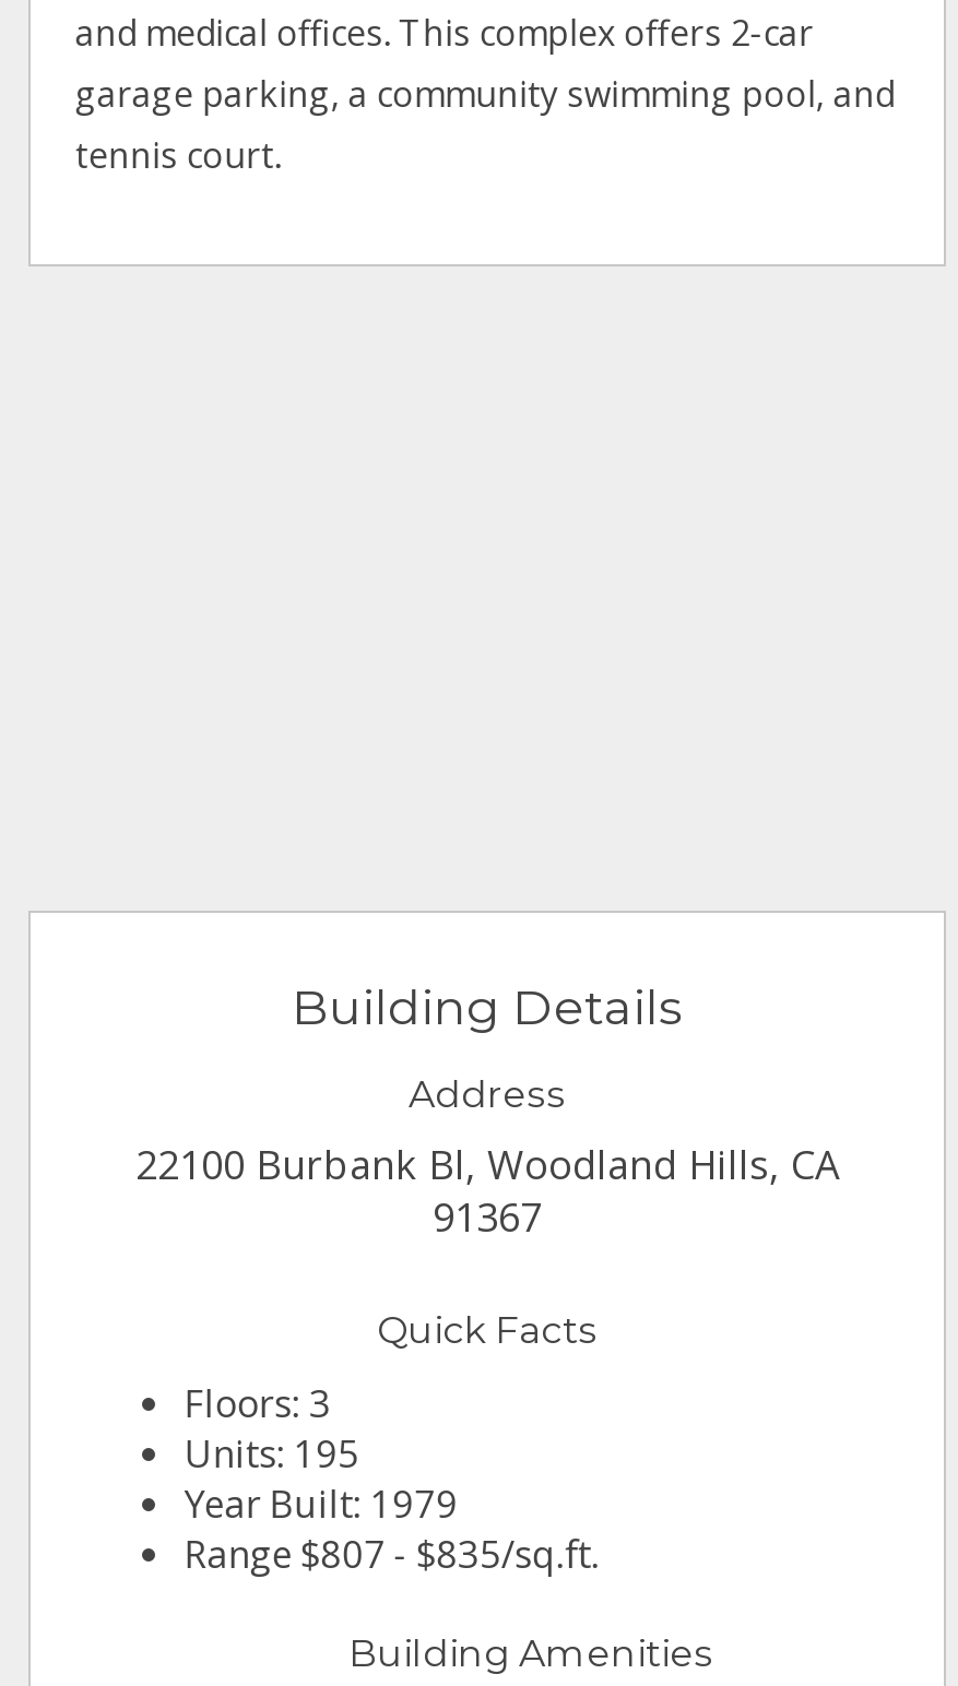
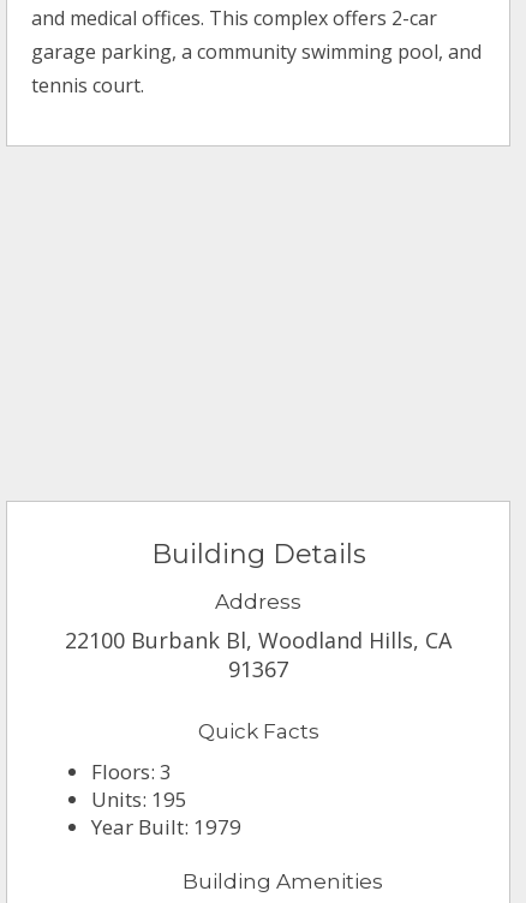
[184,1529,599,1579] Range $807 - $835/sq.ft. -> none

